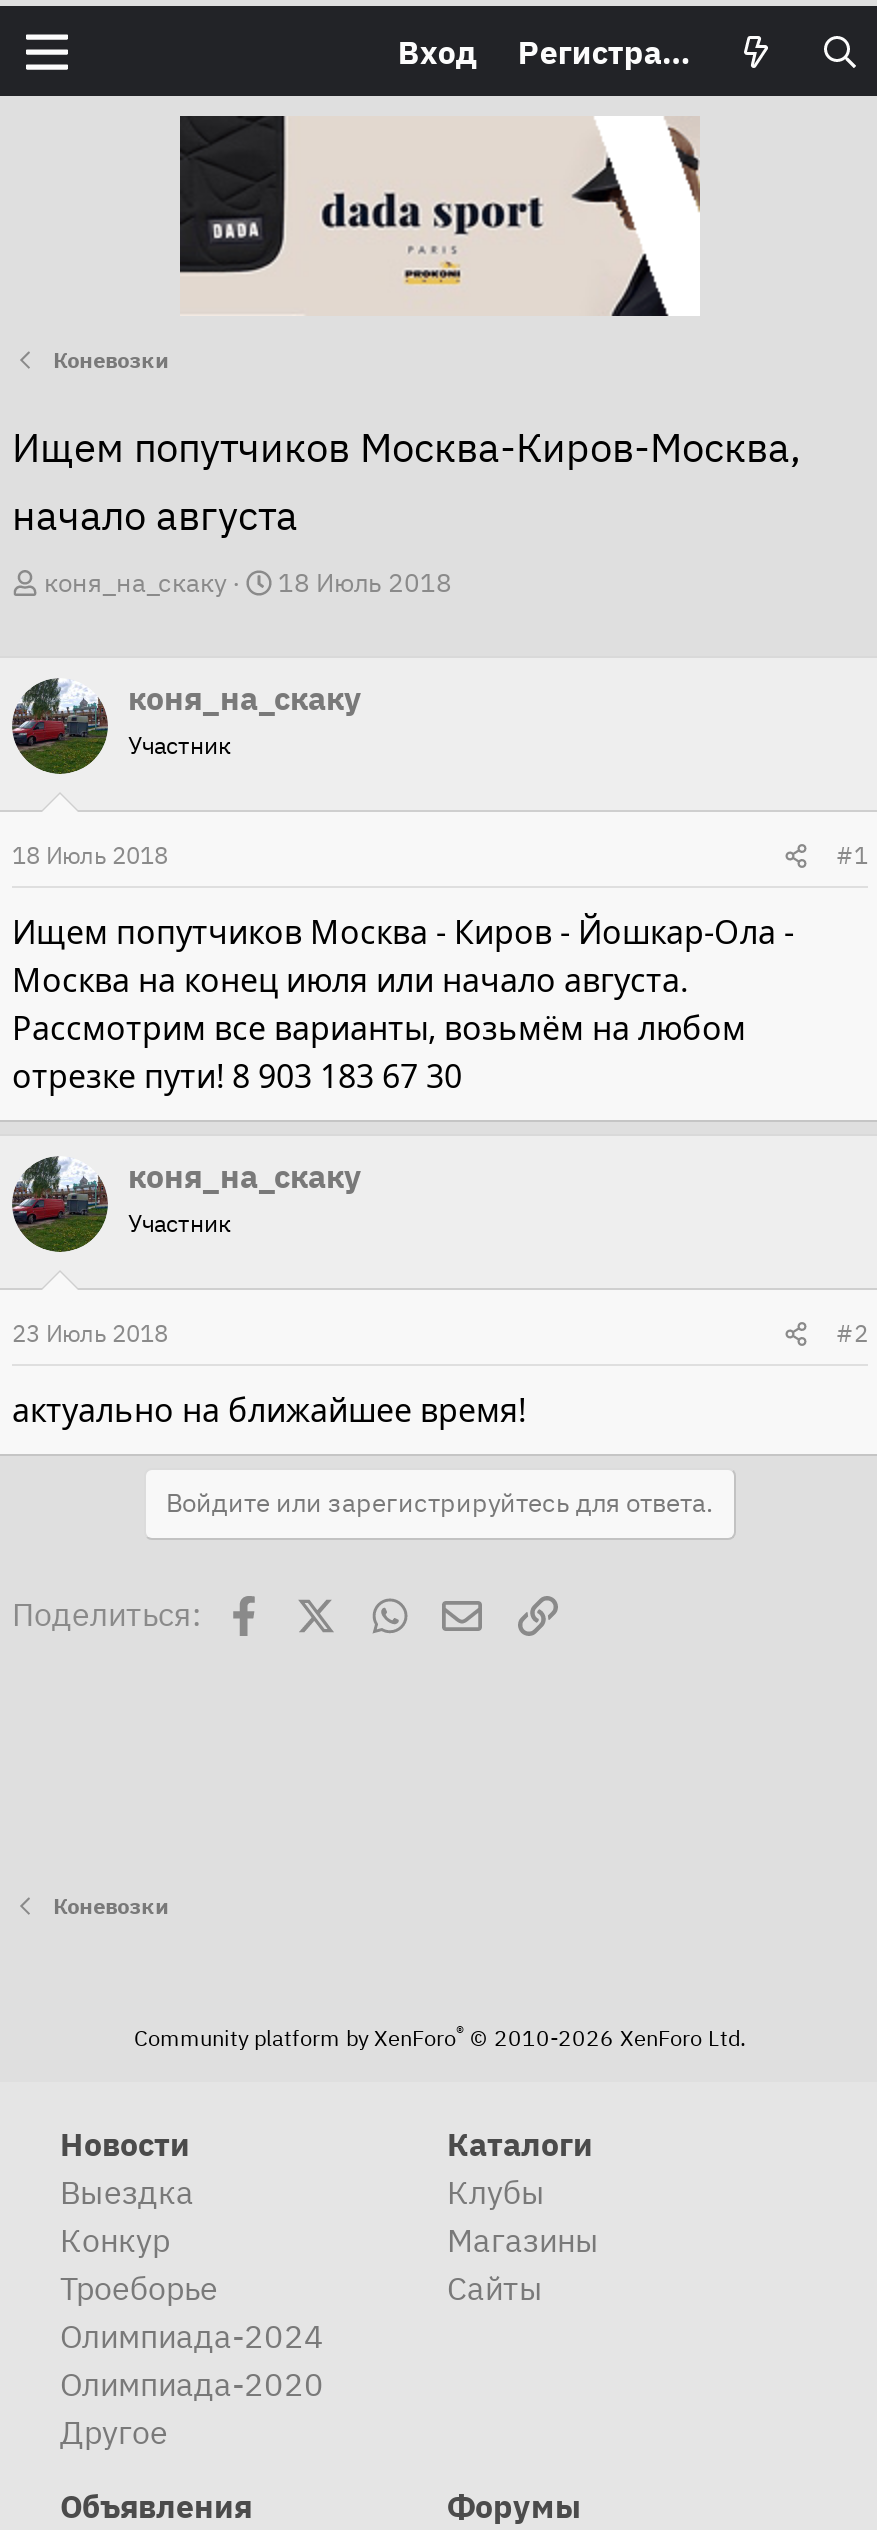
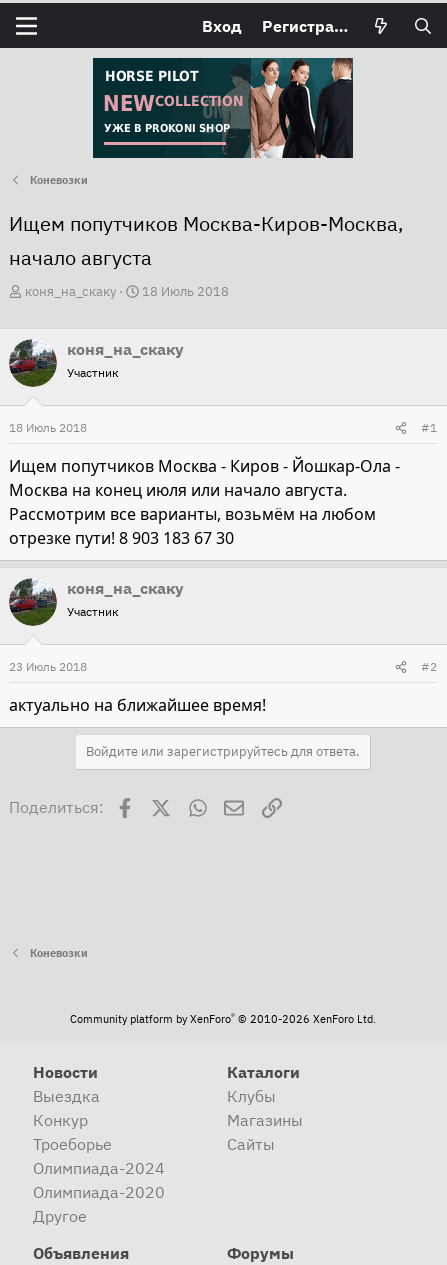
[178,116,702,318] [image] -> [92,57,354,159] [image]

